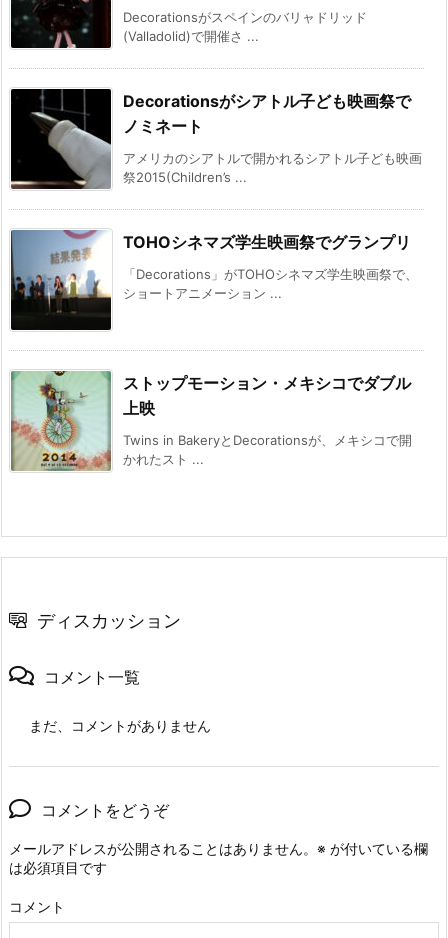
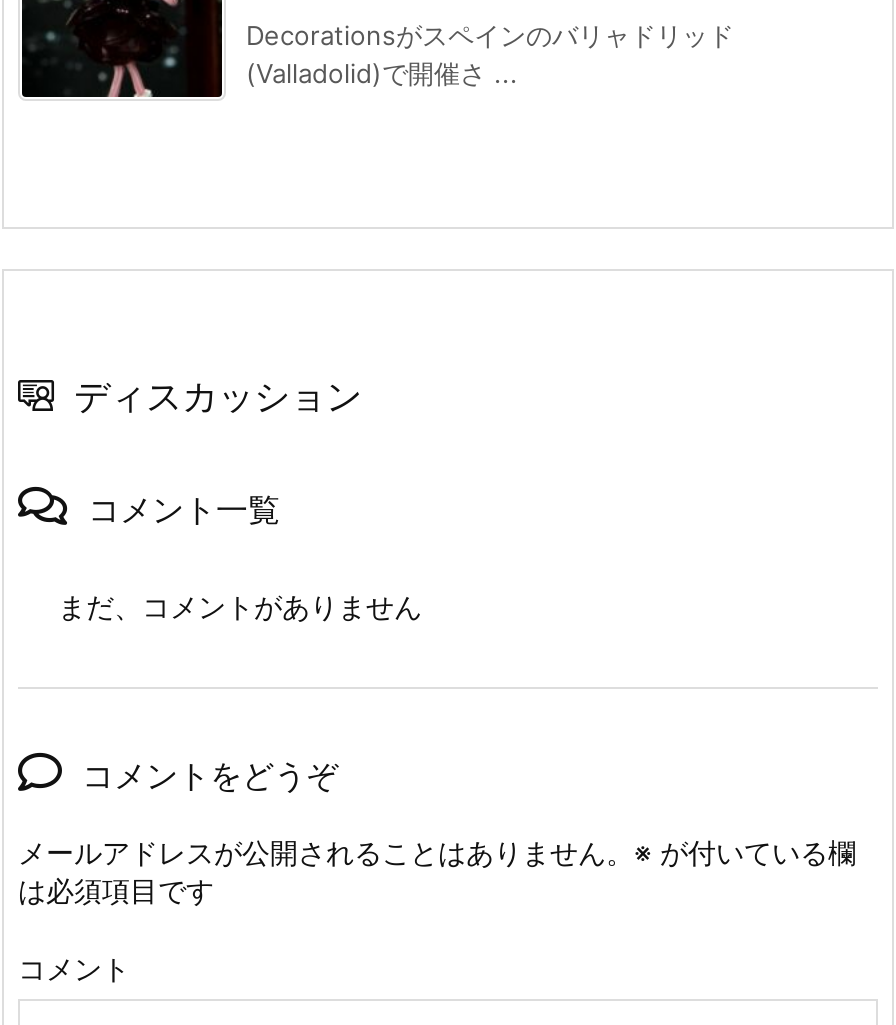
[11,88,422,301] [image] | Decorationsがシアトル子ども映画祭で | ノミネート | アメリカのシアトルで開かれるシアトル子ども映画 | 祭2015(Children’s ... | TOHOシネマズ学生映画祭でグランプリ | 「Decorations」がTOHOシネマズ学生映画祭で、 | ショートアニメーション ... -> none
[11,229,111,331] [image] -> none
[10,370,412,472] [image] | ストップモーション・メキシコでダブル | 上映 | Twins in BakeryとDecorationsが、メキシコで開 | かれたスト ... -> none

